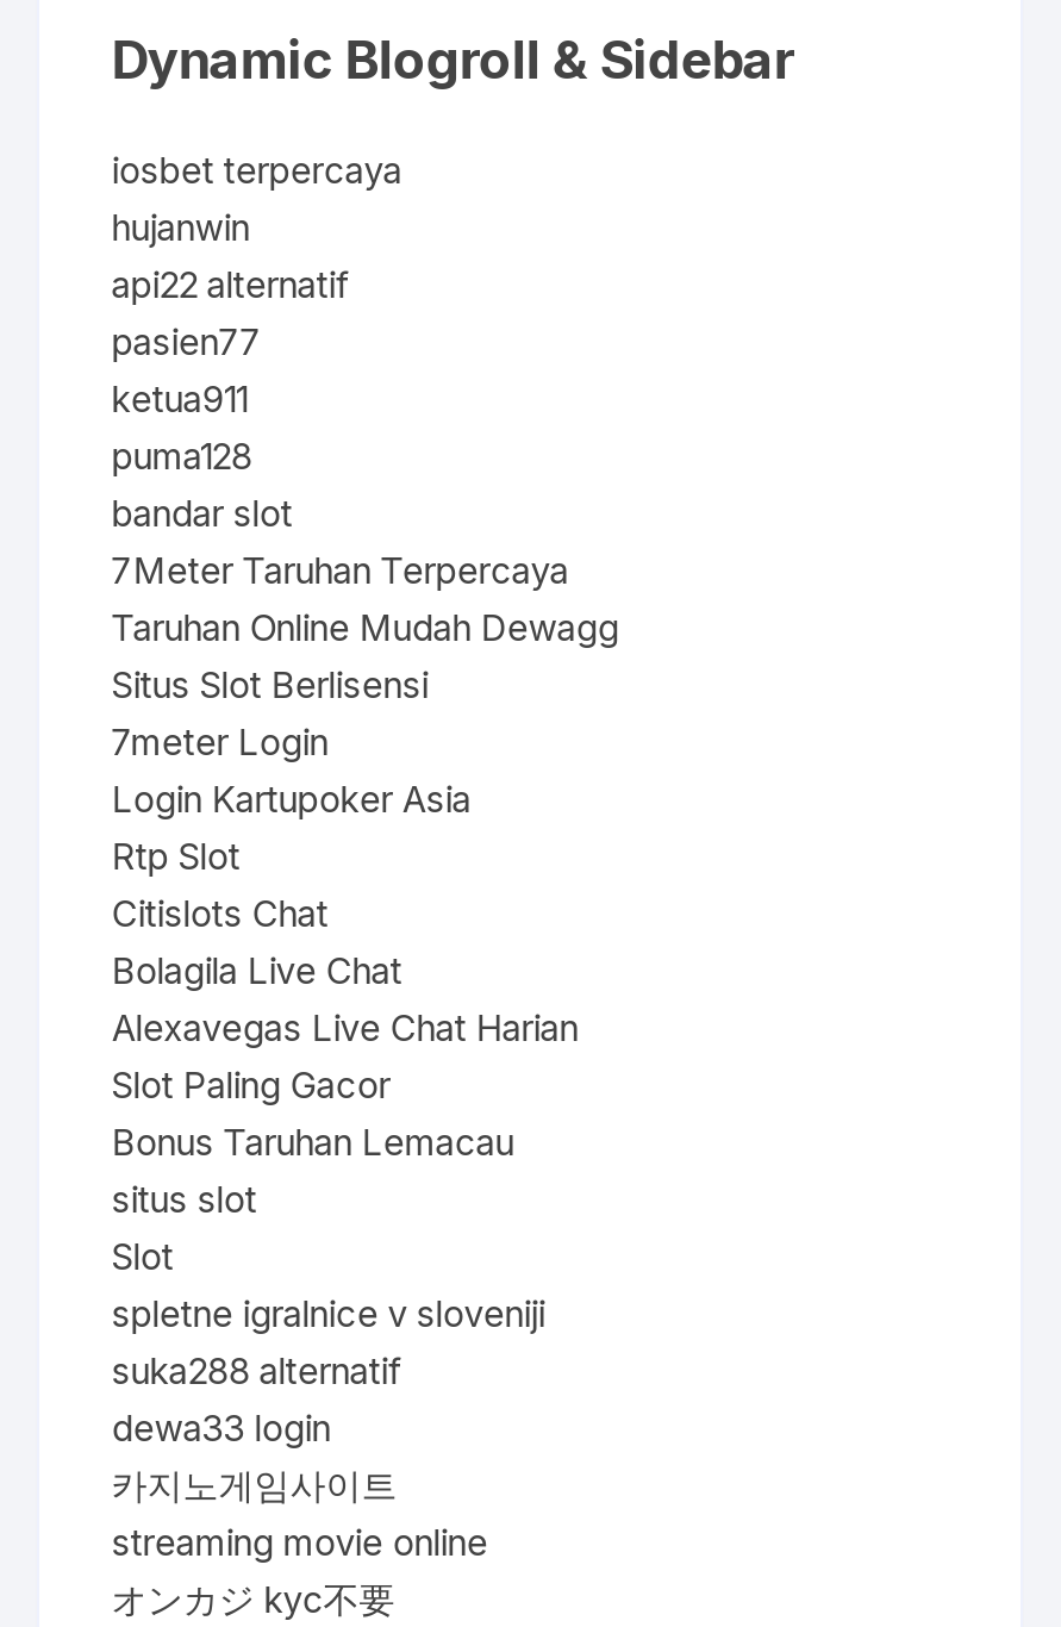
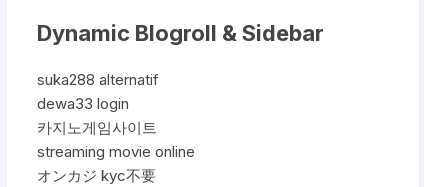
[111,147,618,1336] iosbet terpercaya | hujanwin | api22 alternatif | pasien77 | ketua911 | puma128 | bandar slot | 7Meter Taruhan Terpercaya | Taruhan Online Mudah Dewagg | Situs Slot Berlisensi | 7meter Login | Login Kartupoker Asia | Rtp Slot | Citislots Chat | Bolagila Live Chat | Alexavegas Live Chat Harian | Slot Paling Gacor | Bonus Taruhan Lemacau | situs slot | Slot | spletne igralnice v sloveniji -> none

